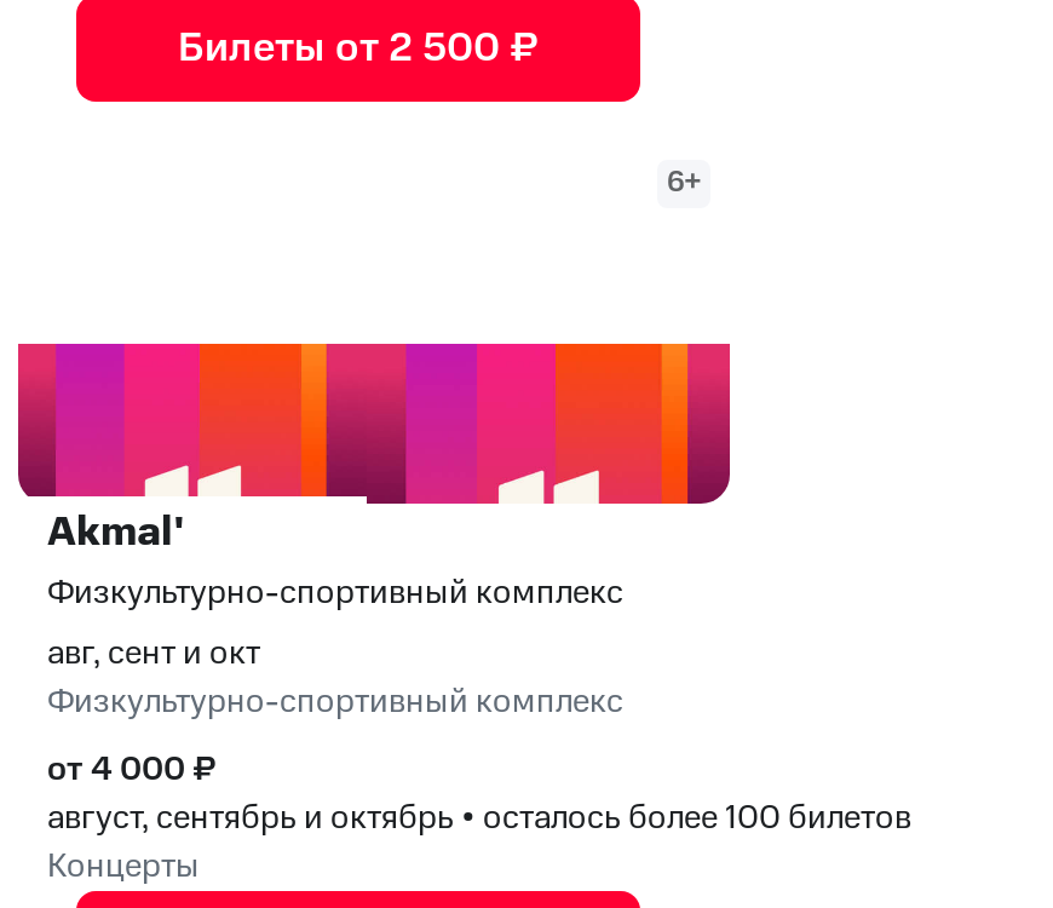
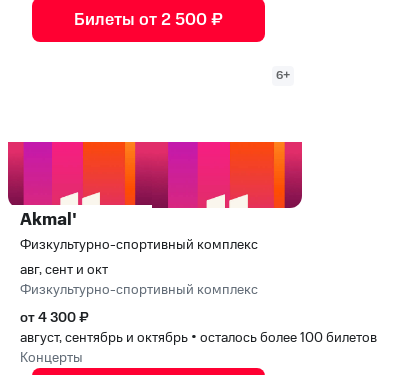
[47,746,217,794] от 4 000 ₽ -> [20,308,89,328] от 4 300 ₽

